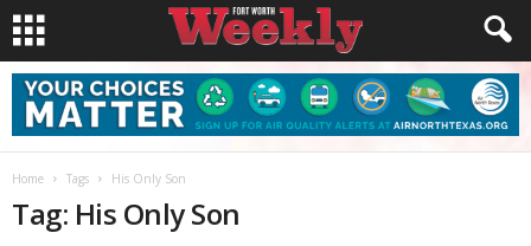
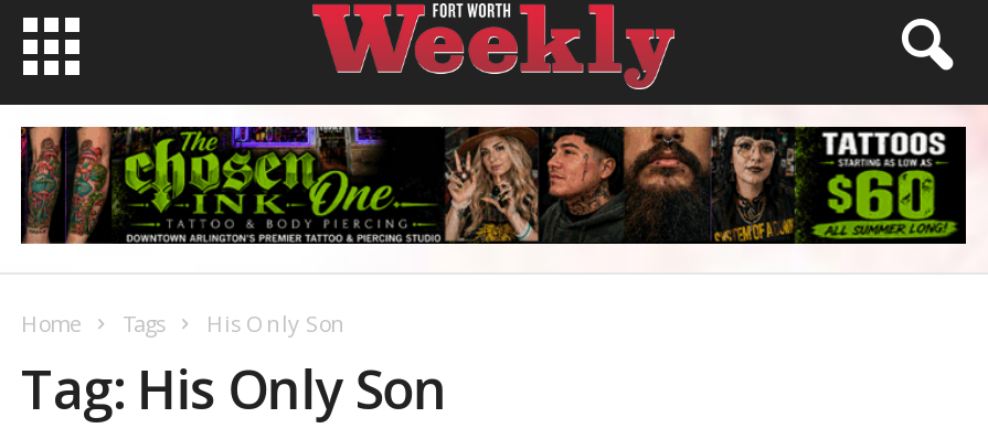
[11,72,520,137] [image] -> [19,125,968,246] [image]

